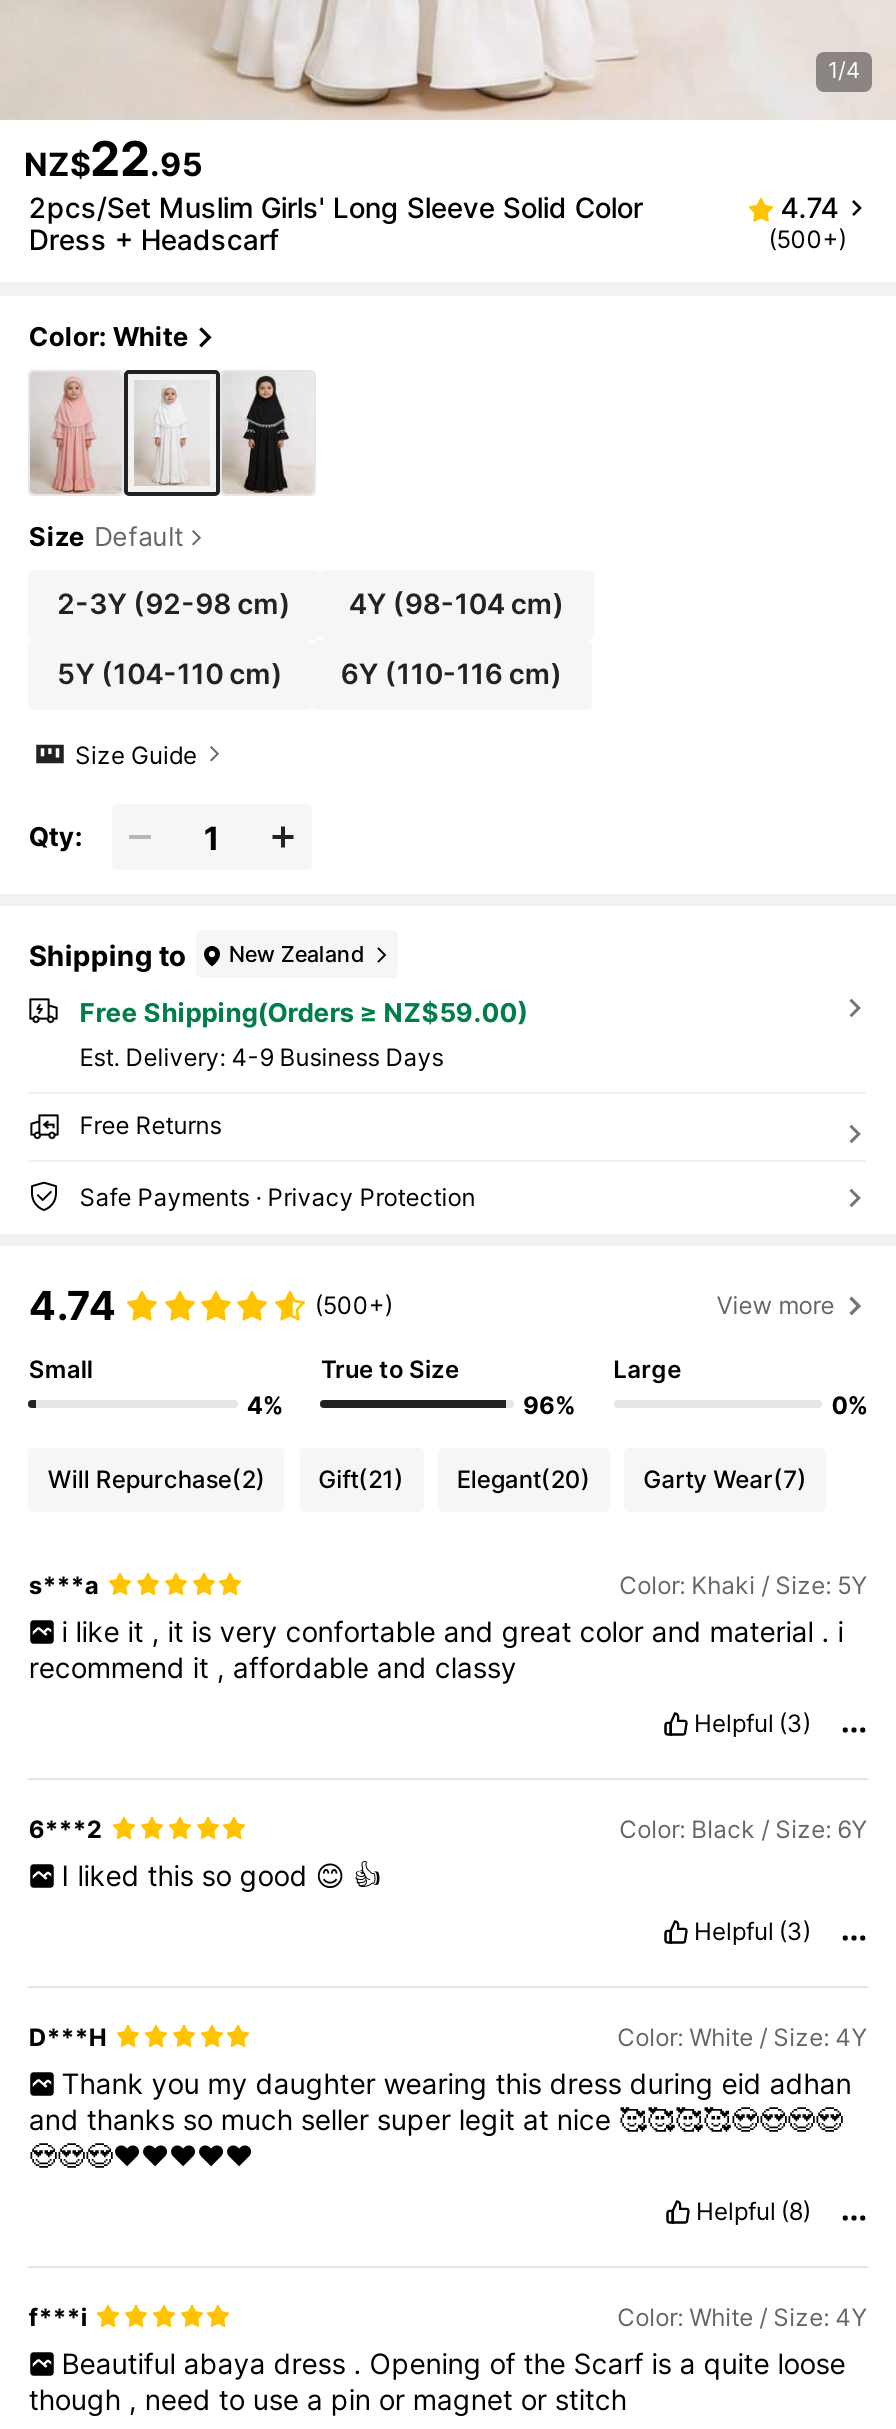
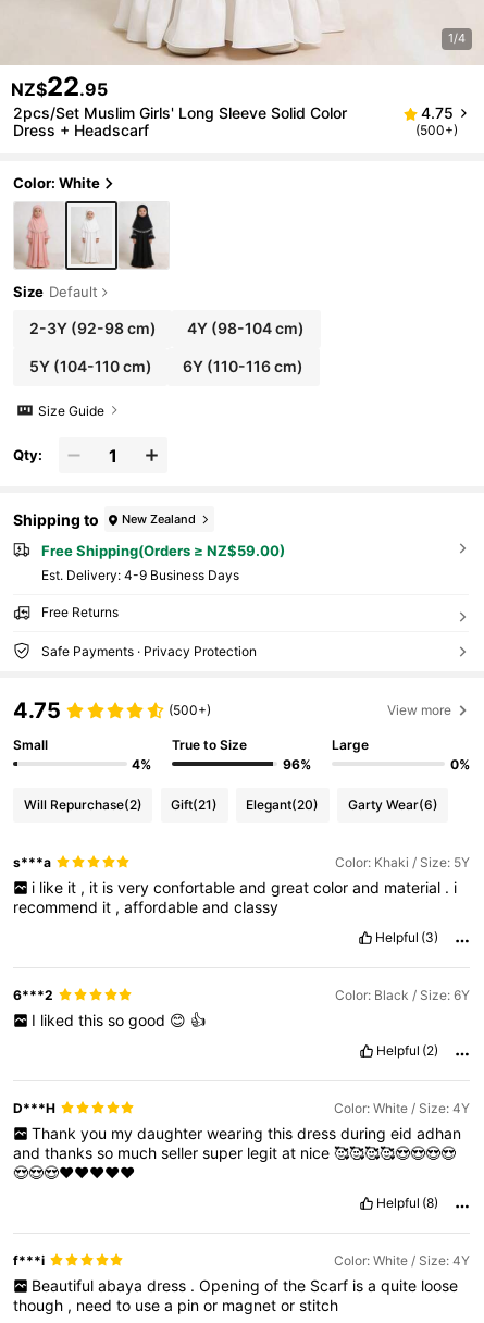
[781,191,839,225] 4.74 -> [421,104,454,122] 4.75
[29,1281,117,1329] 4.74 -> [13,697,61,723] 4.75
[48,1464,807,1494] Will Repurchase(2) Gift(21) Elegant(20) Garty Wear(7) -> [24,796,438,813] Will Repurchase(2) Gift(21) Elegant(20) Garty Wear(6)
[694,1916,811,1946] Helpful (3) -> [376,1042,439,1059] Helpful (2)

